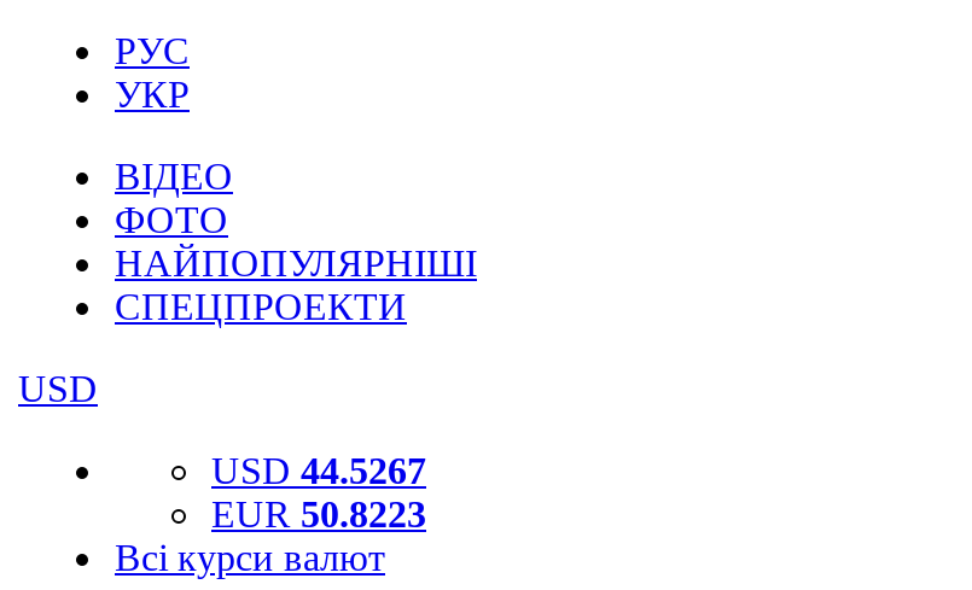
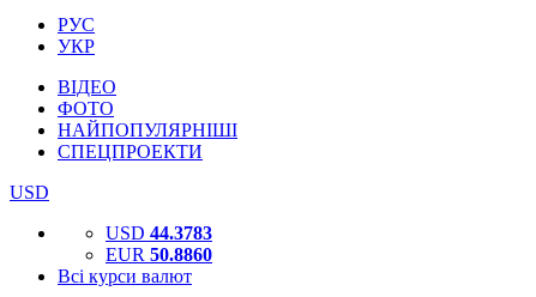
[211,450,426,491] USD 44.5267 -> [106,223,212,243] USD 44.3783
[211,493,426,534] EUR 50.8223 -> [106,244,212,265] EUR 50.8860

